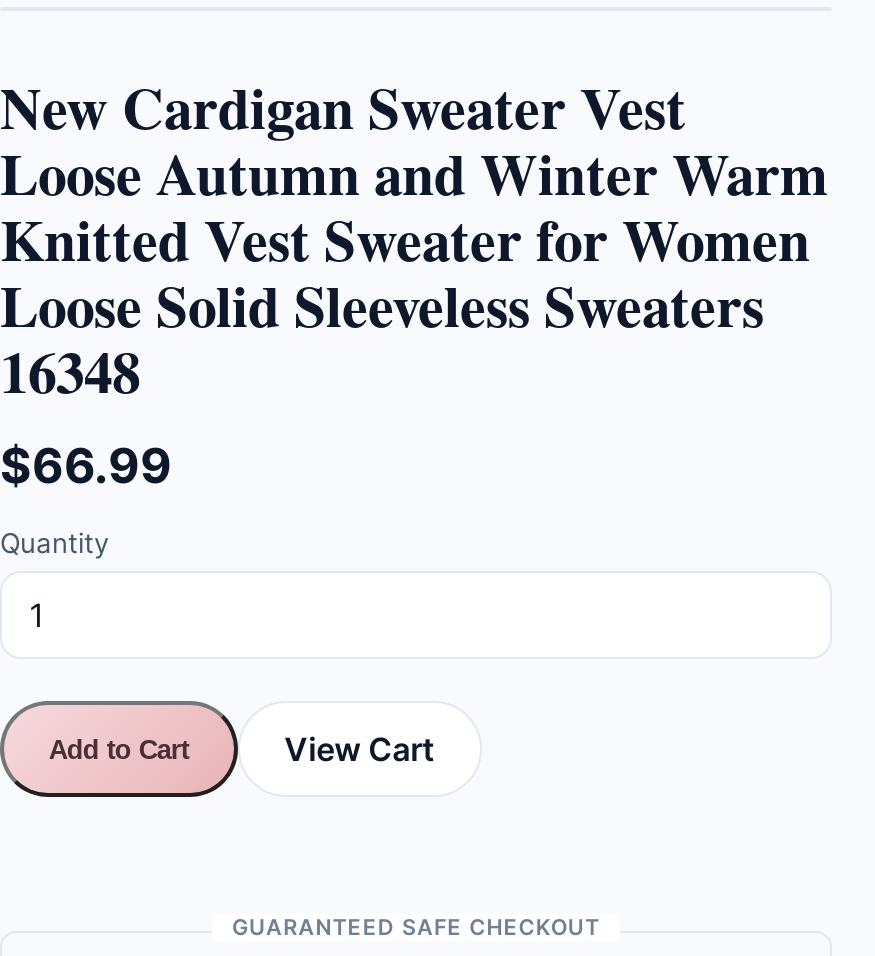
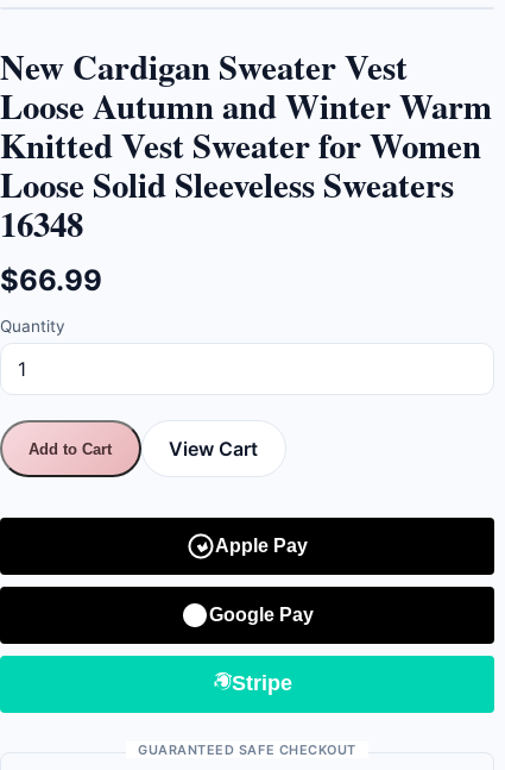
none -> [209,535,314,695] Apple Pay | Google Pay | Stripe

